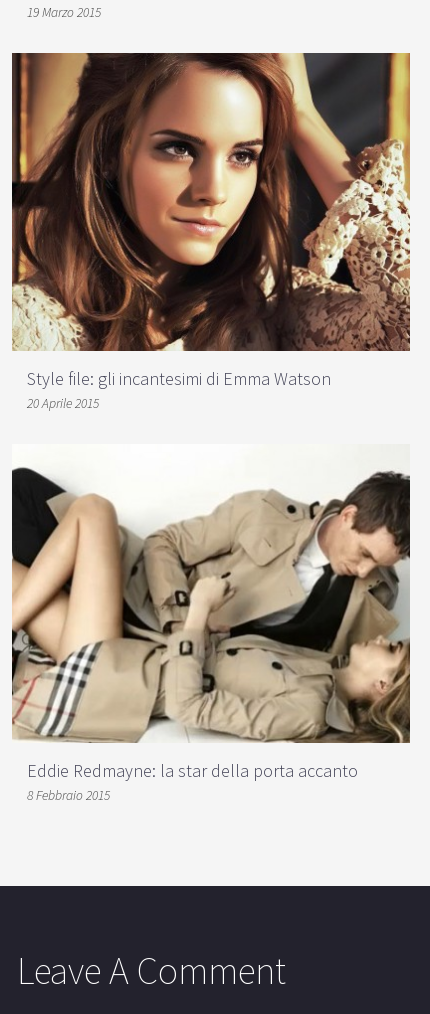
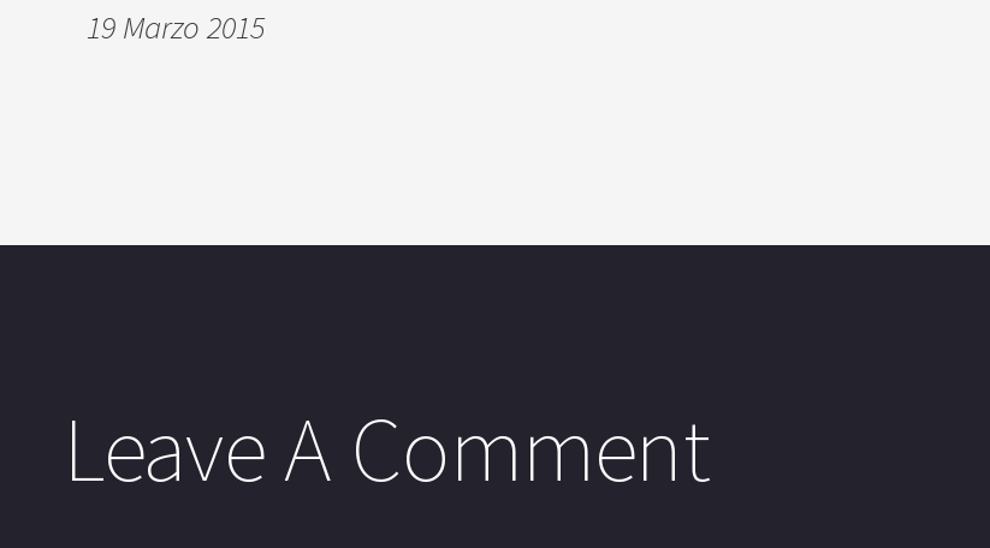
[11,52,411,412] [image] | Style file: gli incantesimi di Emma Watson | 20 Aprile 2015 -> none
[11,467,411,804] [image] | Eddie Redmayne: la star della porta accanto | 8 Febbraio 2015 -> none

